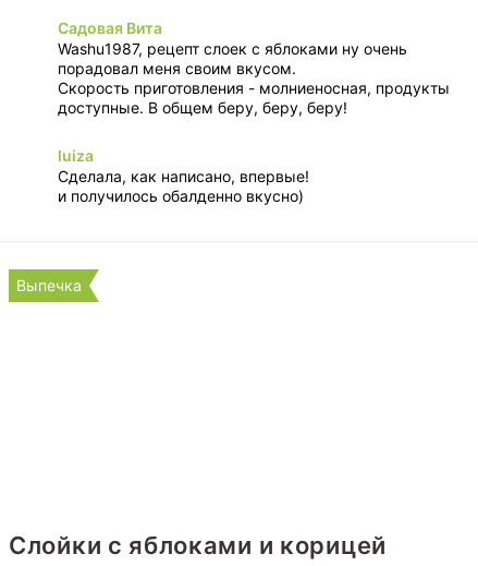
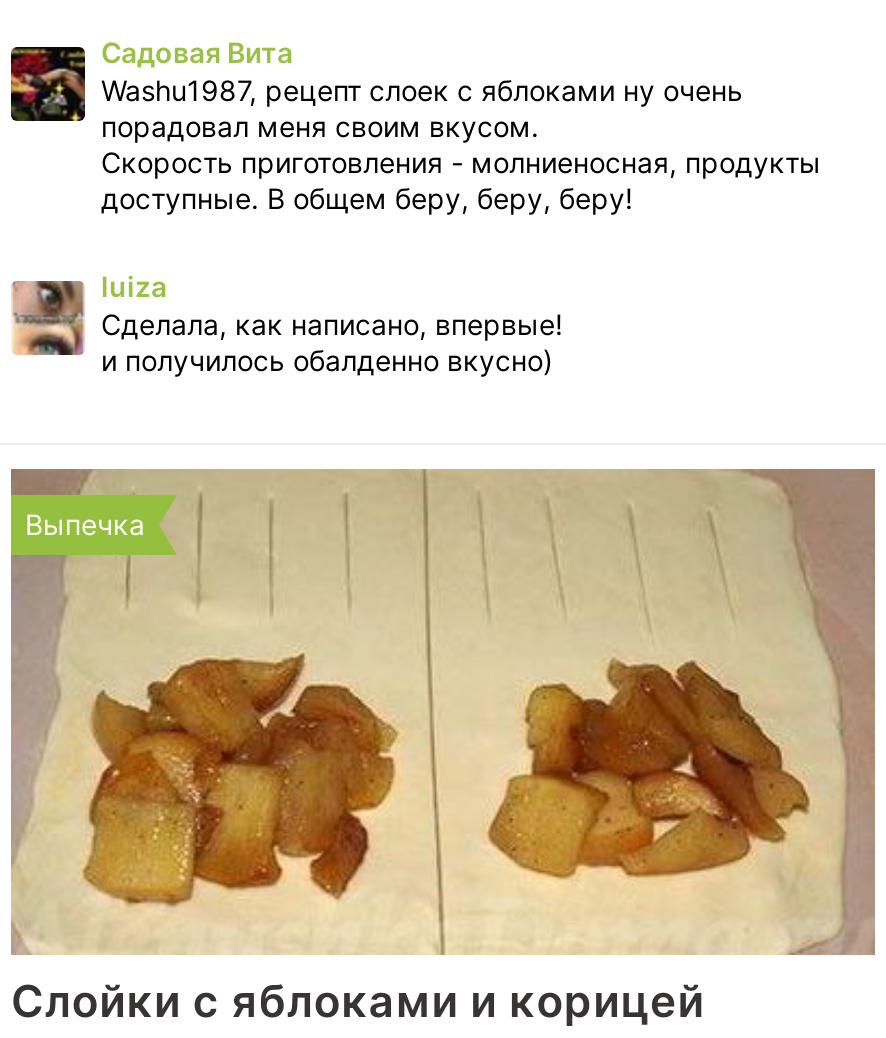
none -> [9,45,87,123] [image]
none -> [11,279,85,357] [image]
none -> [9,467,877,957] [image]

